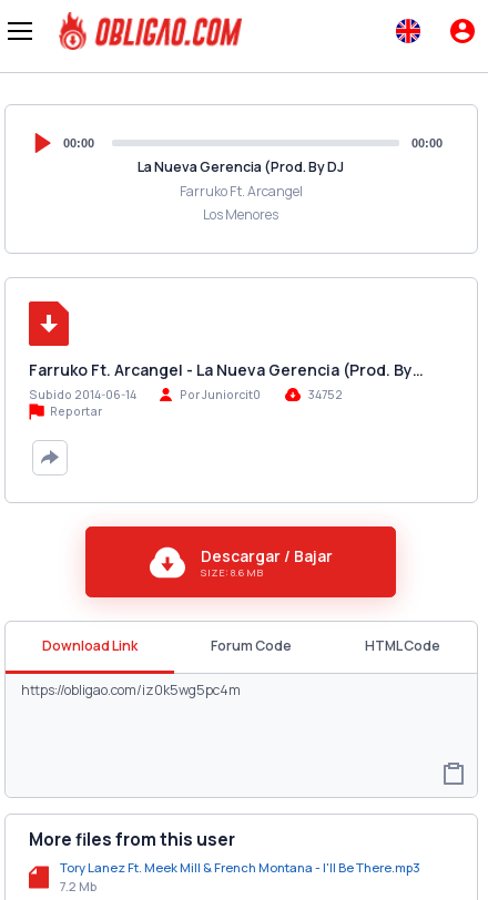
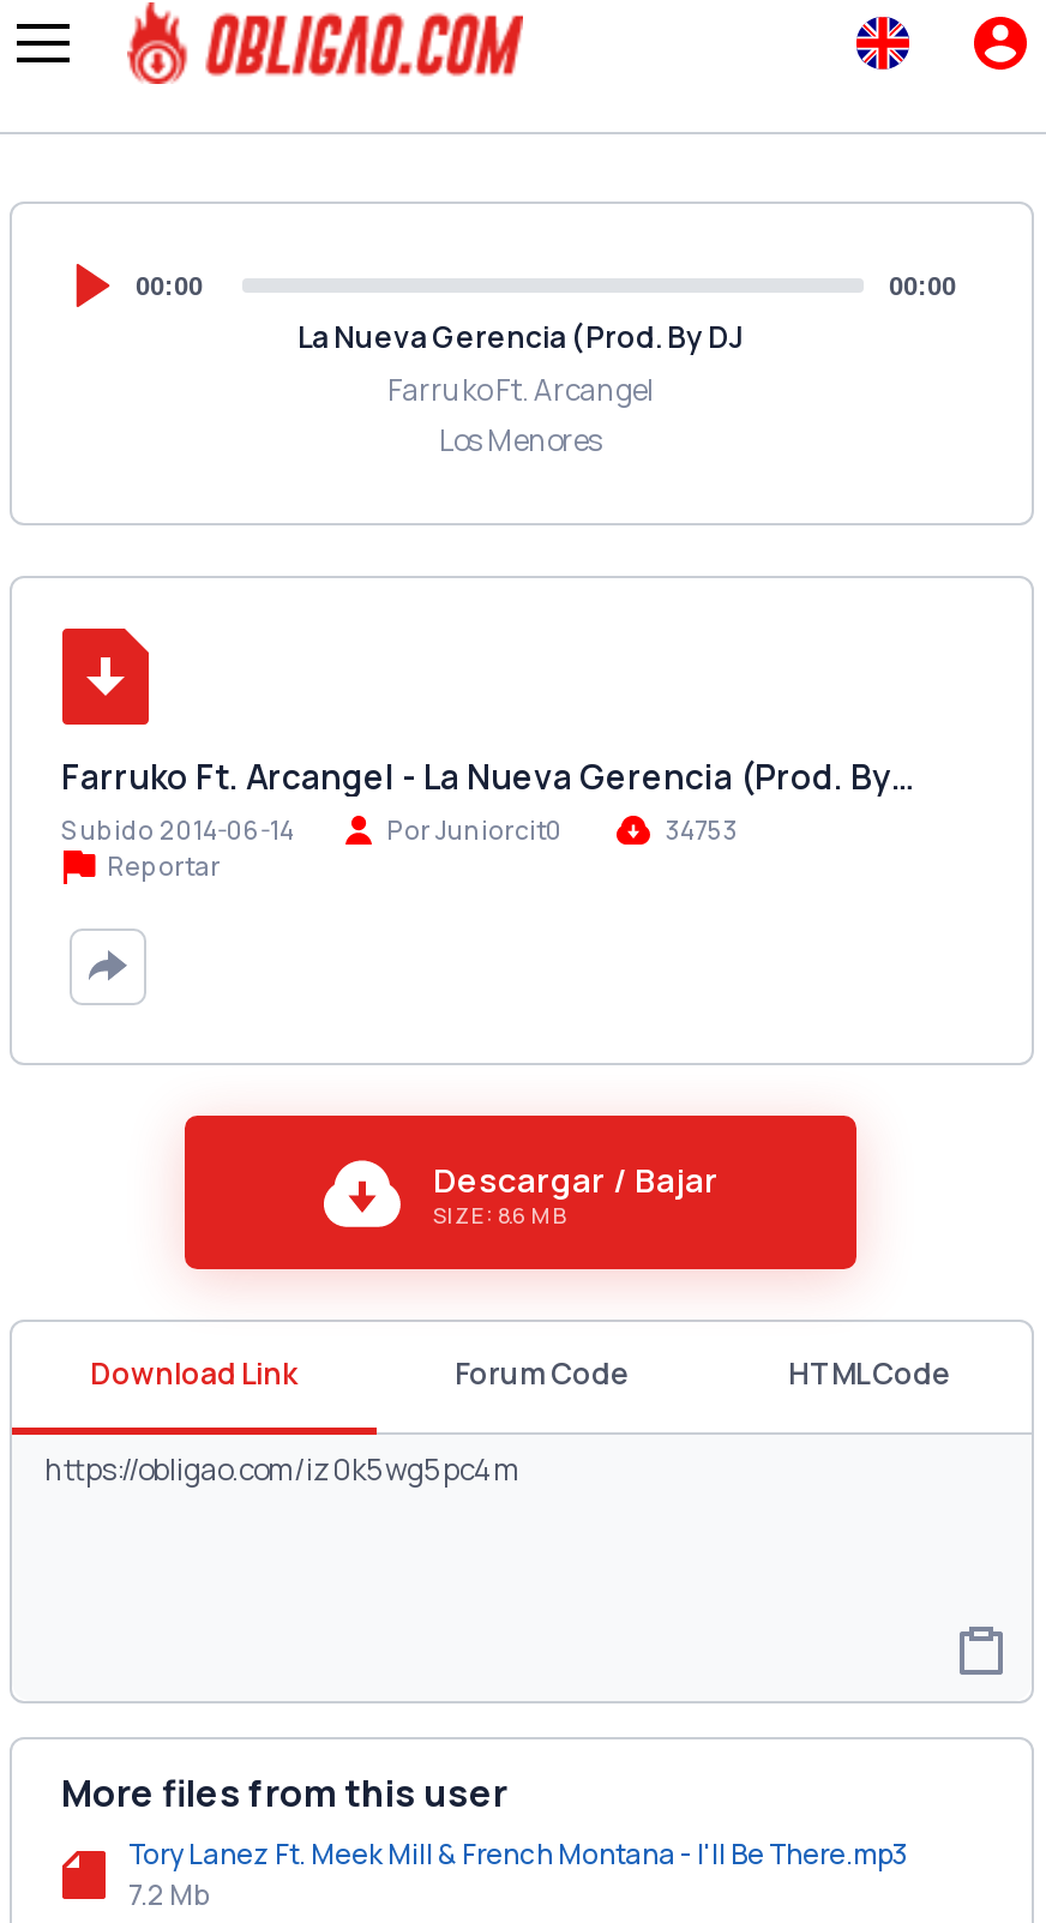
[308,386,342,402] 34752 -> [666,812,738,846] 34753

